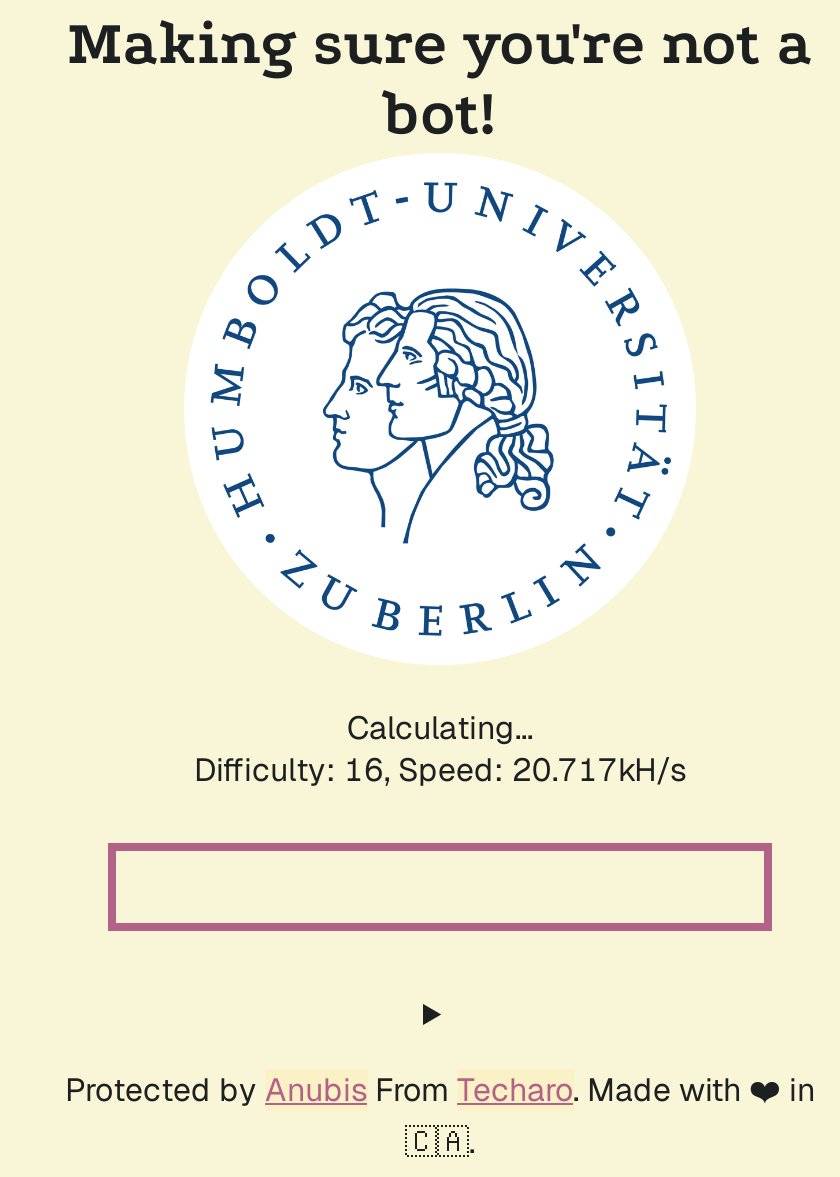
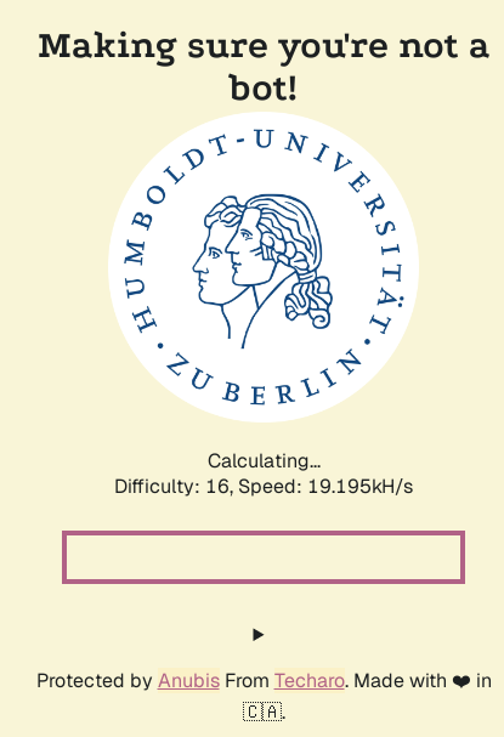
[194,749,686,791] Difficulty: 16, Speed: 20.717kH/s -> [114,474,413,499] Difficulty: 16, Speed: 19.195kH/s

